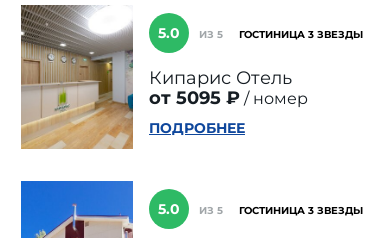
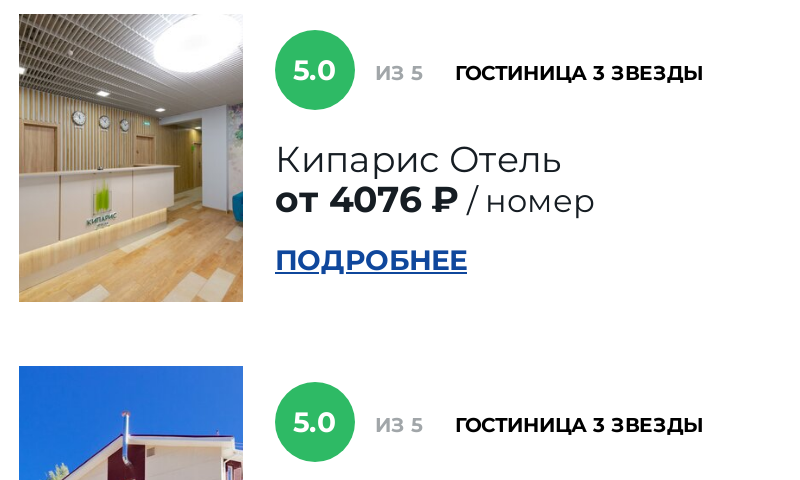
[149,87,308,109] от 5095 ₽ номер -> [275,178,595,222] от 4076 ₽ номер

